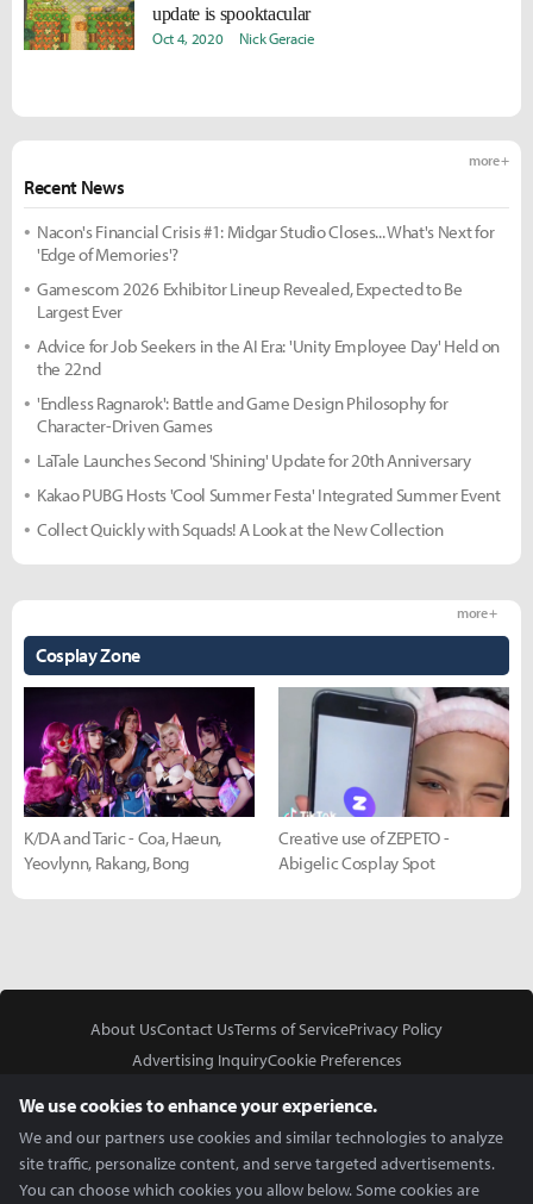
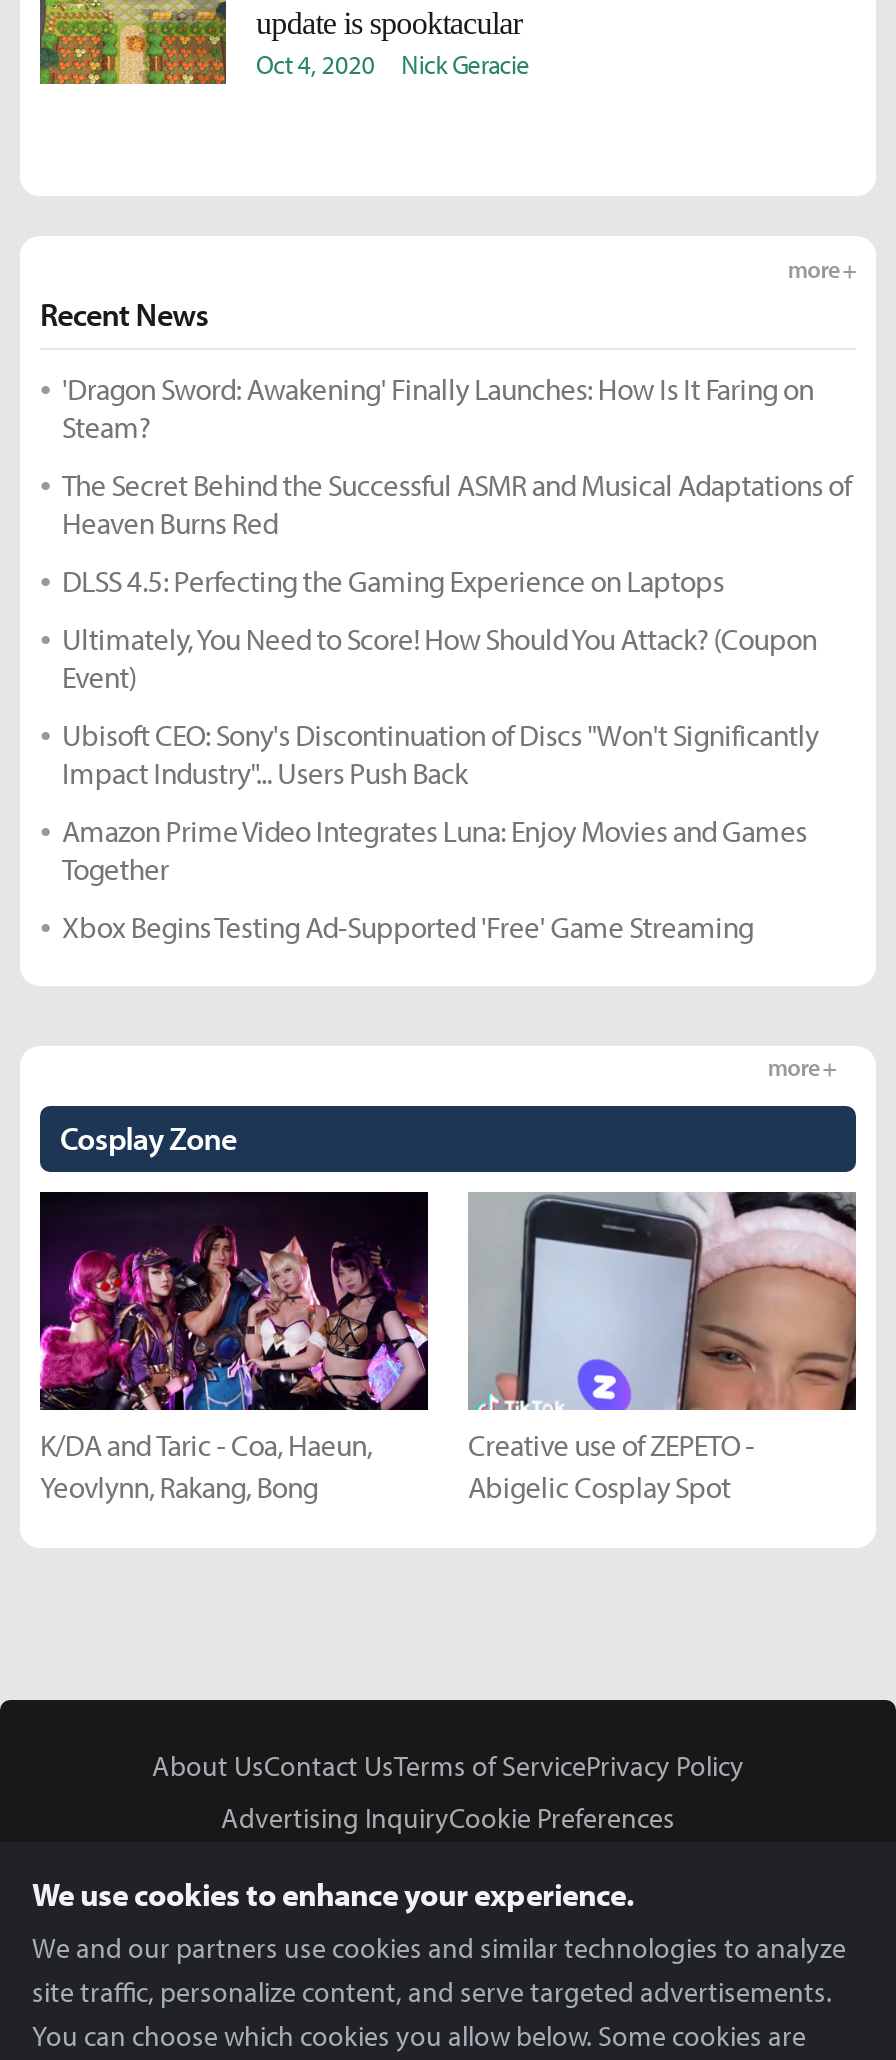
[37,220,494,266] Nacon's Financial Crisis #1: Midgar Studio Closes... What's Next for | 'Edge of Memories'? -> [62,370,814,446] 'Dragon Sword: Awakening' Finally Launches: How Is It Faring on | Steam?
[37,277,462,323] Gamescom 2026 Exhibitor Lineup Revealed, Expected to Be | Largest Ever -> [62,466,851,542] The Secret Behind the Successful ASMR and Musical Adaptations of | Heaven Burns Red
[37,335,500,380] Advice for Job Seekers in the AI Era: 'Unity Employee Day' Held on | the 22nd -> [62,562,724,600] DLSS 4.5: Perfecting the Gaming Experience on Laptops
[37,392,448,437] 'Endless Ragnarok': Battle and Game Design Philosophy for | Character-Driven Games -> [62,620,817,696] Ultimately, You Need to Score! How Should You Attack? (Coupon | Event)
[37,449,471,472] LaTale Launches Second 'Shining' Update for 20th Anniversary -> [62,716,818,792] Ubisoft CEO: Sony's Discontinuation of Discs "Won't Significantly | Impact Industry"... Users Push Back
[37,484,501,506] Kakao PUBG Hosts 'Cool Summer Festa' Integrated Summer Event -> [62,812,807,888] Amazon Prime Video Integrates Luna: Enjoy Movies and Games | Together
[37,518,444,541] Collect Quickly with Squads! A Look at the New Collection -> [62,908,753,946] Xbox Begins Testing Ad-Supported 'Free' Game Streaming

